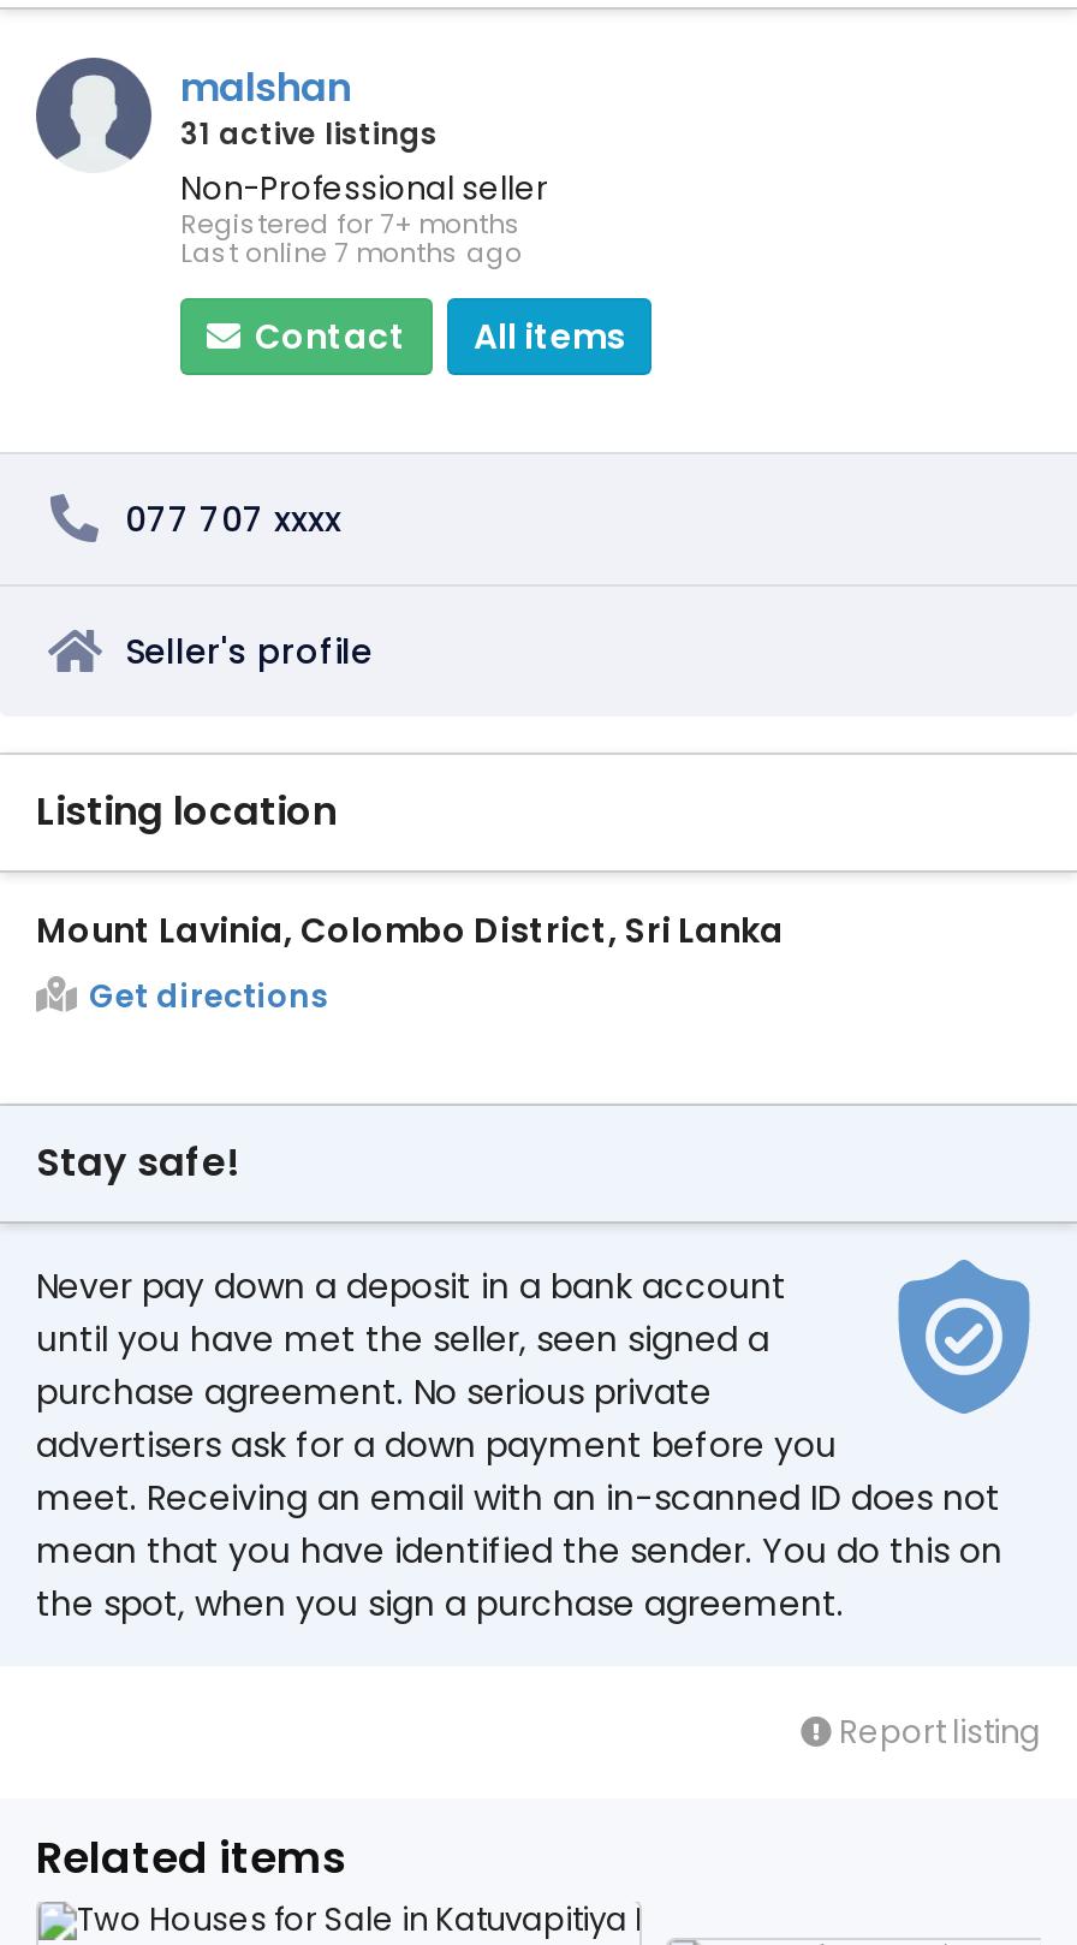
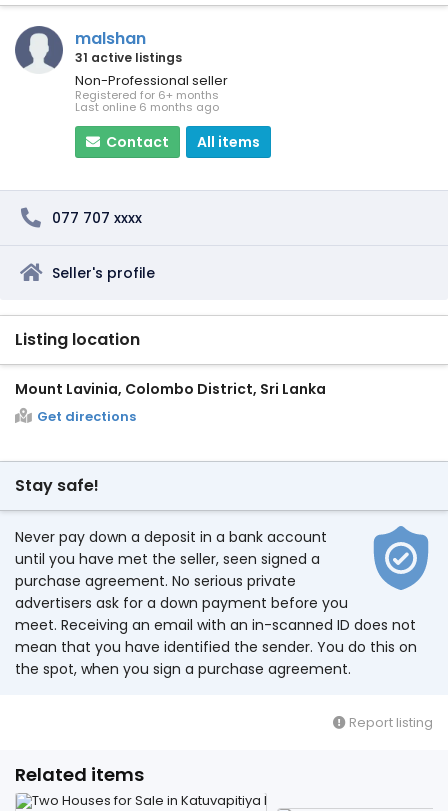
[180,205,522,244] Registered for 7+ months -> [75,87,219,103] Registered for 6+ months
[180,234,522,272] Last online 7 months ago -> [75,99,219,115] Last online 6 months ago

